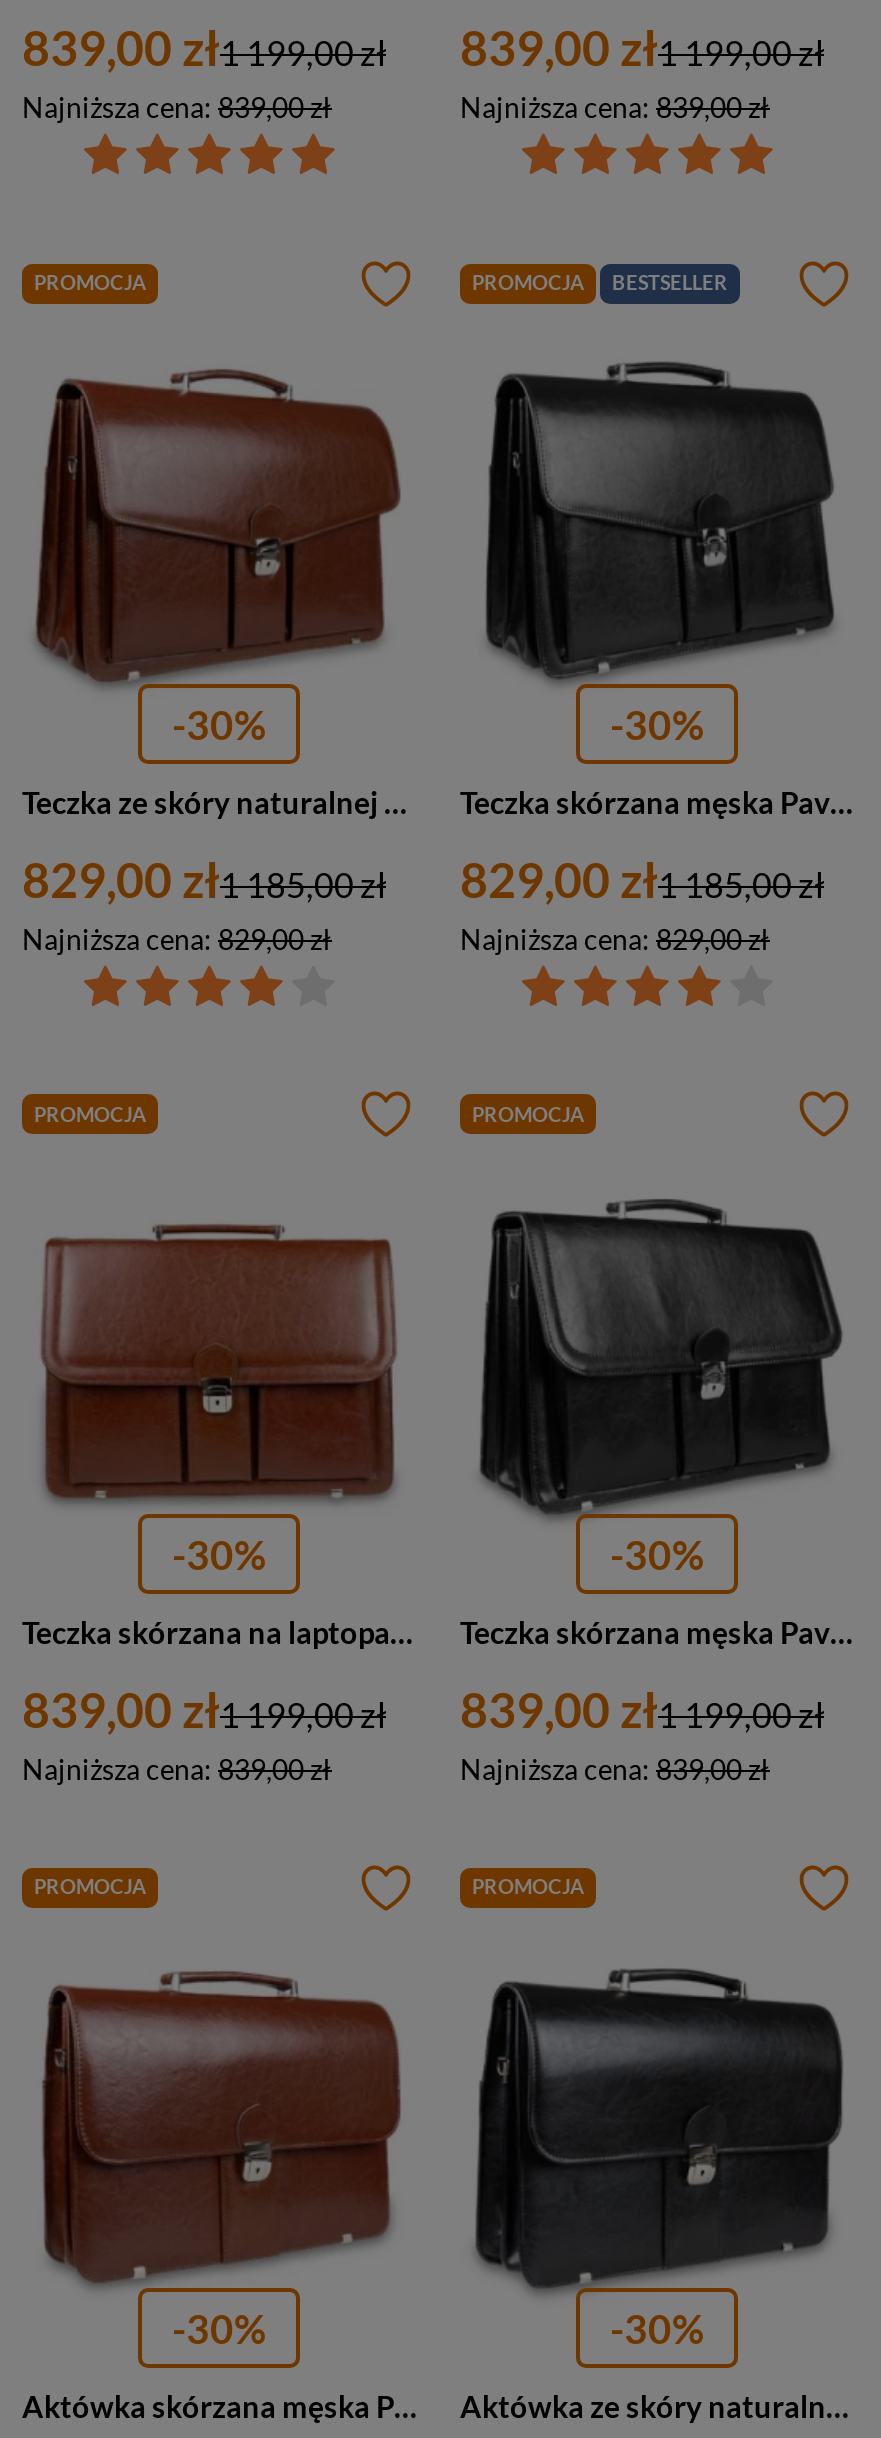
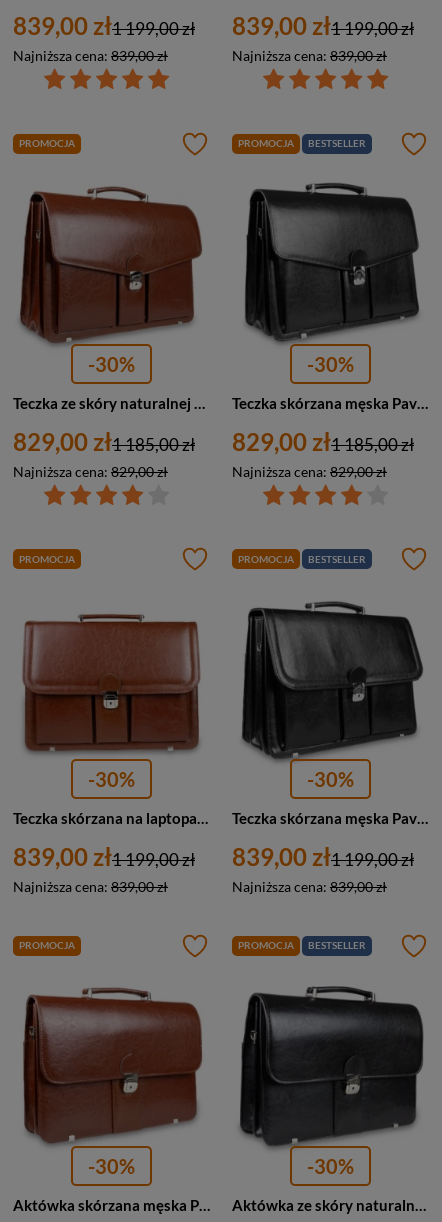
none -> [308,552,366,564] BESTSELLER
none -> [308,939,366,951] BESTSELLER

